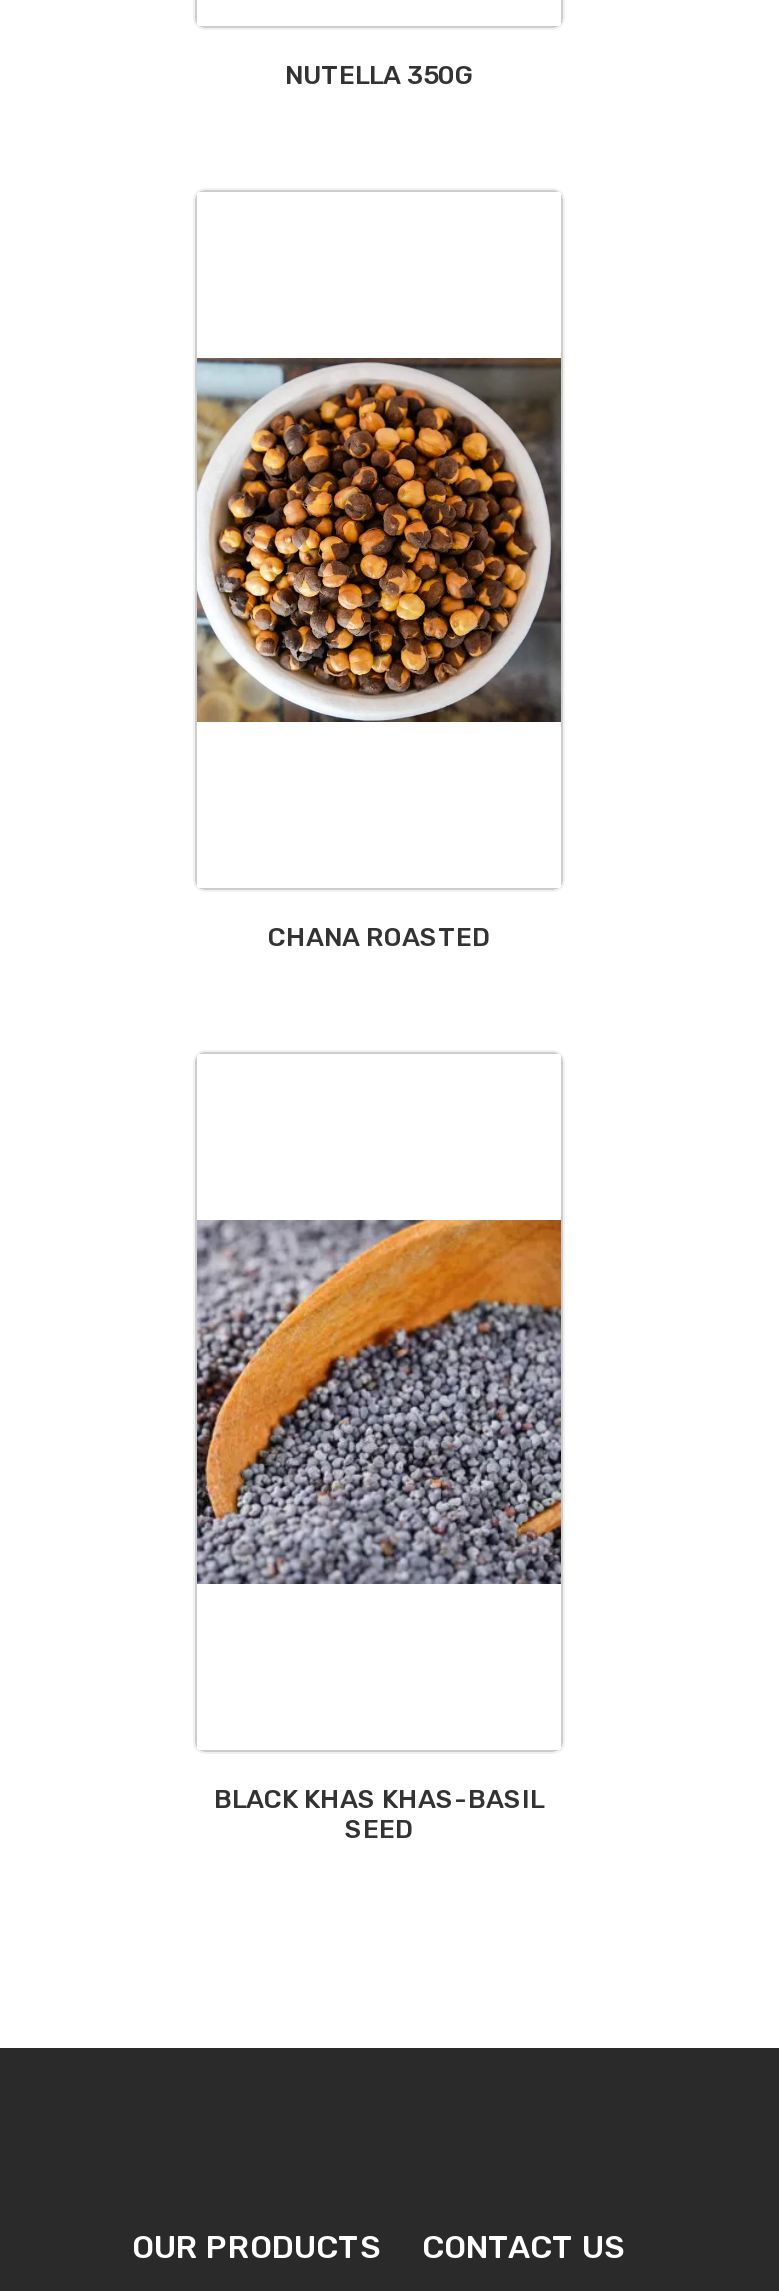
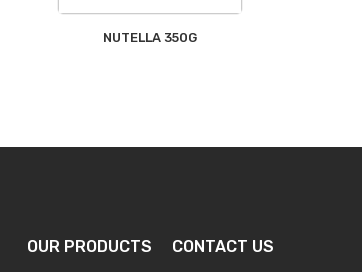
[195,356,563,724] [image] -> none
[268,923,490,953] CHANA ROASTED -> none
[195,1218,563,1586] [image] -> none
[214,1785,544,1845] BLACK KHAS KHAS-BASIL | SEED -> none

